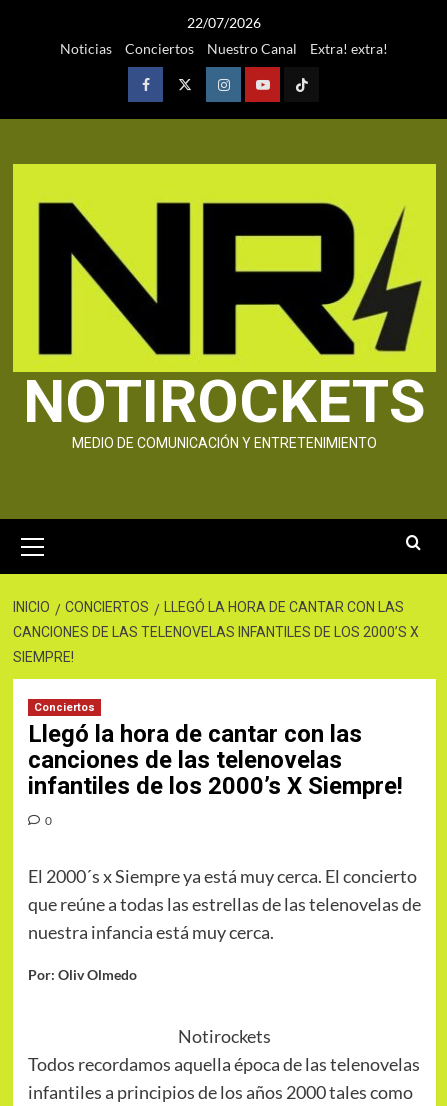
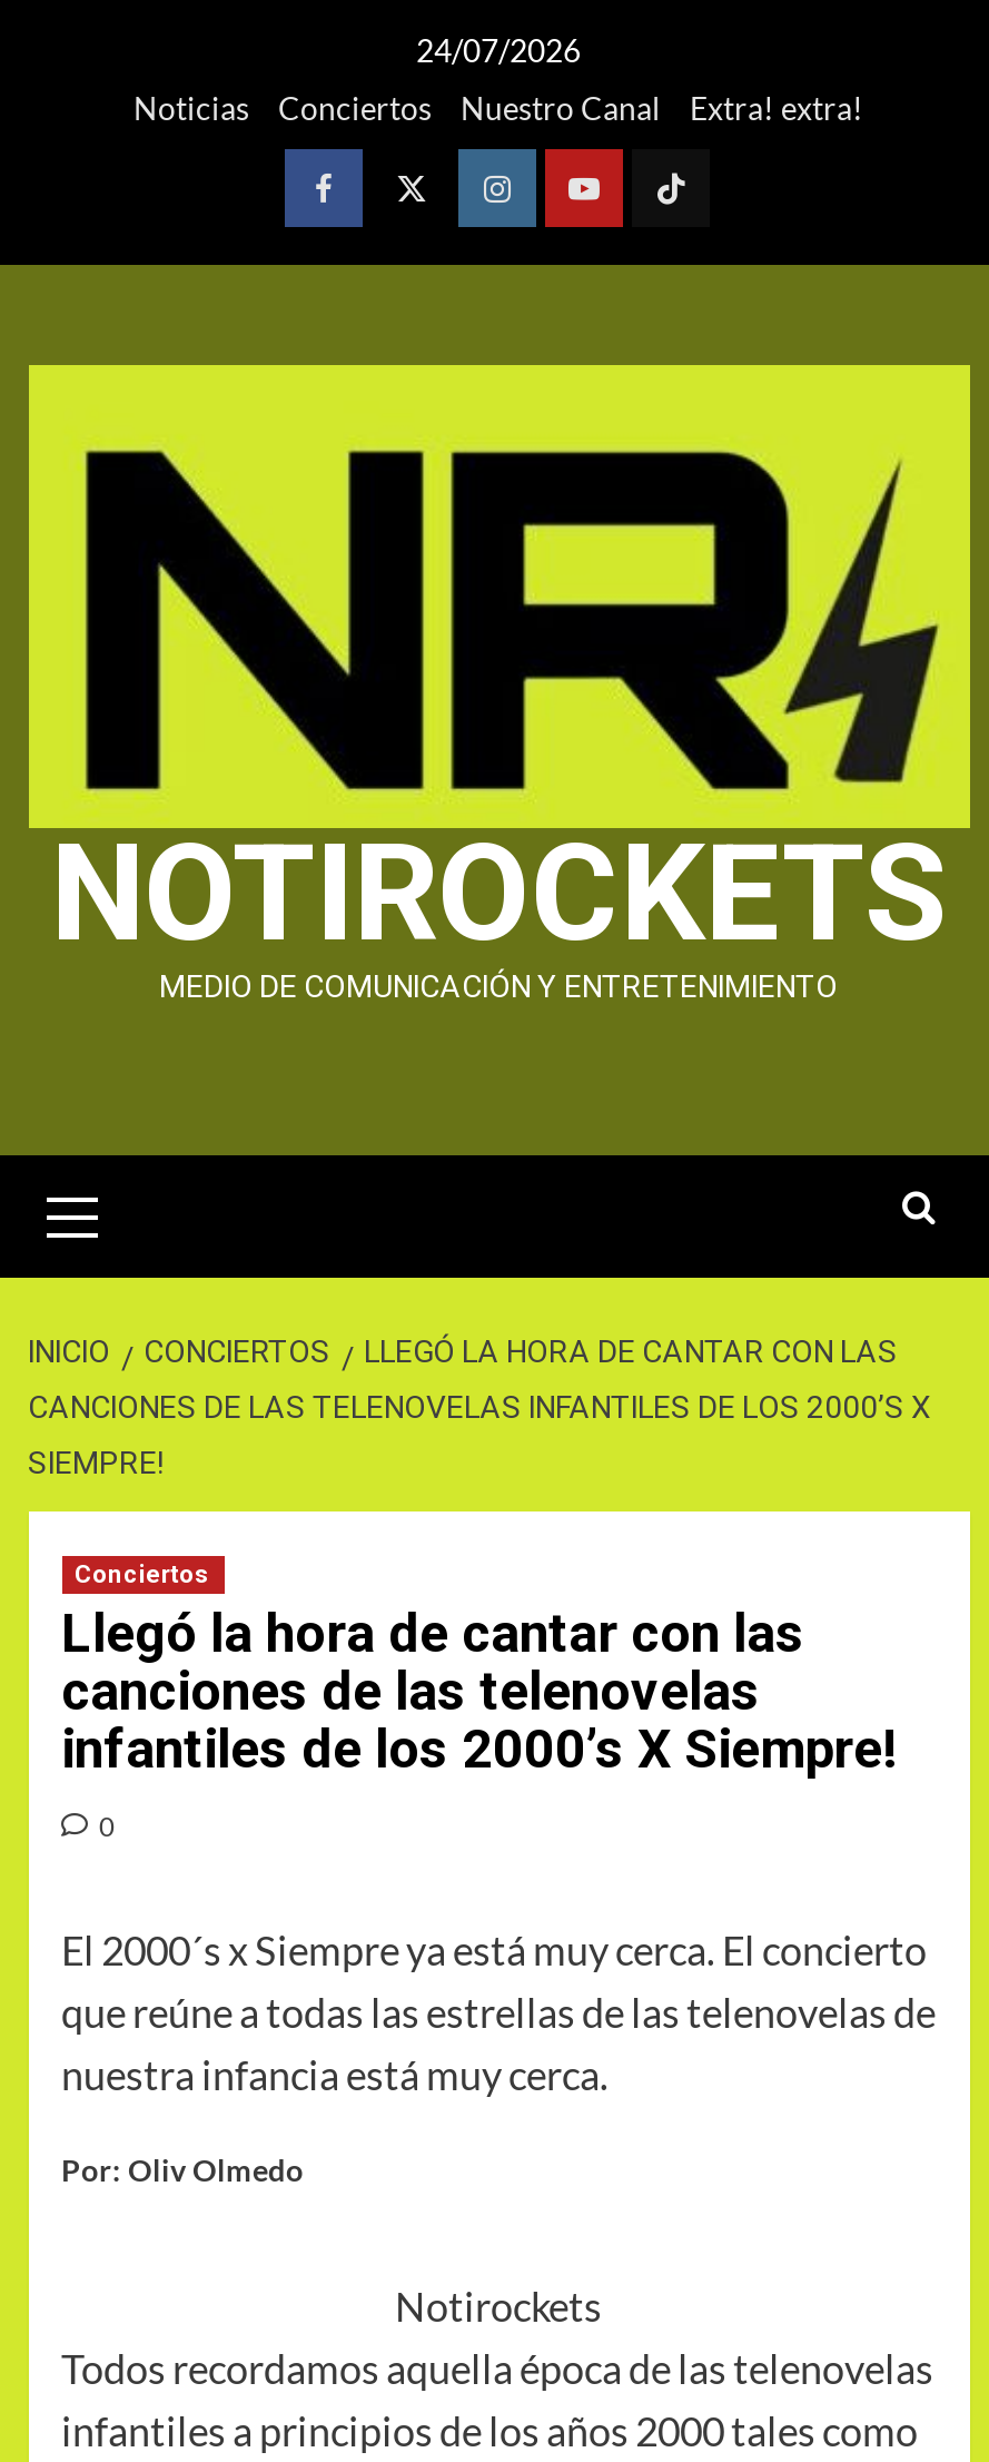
[187,14,261,31] 22/07/2026 -> [416,31,581,69] 24/07/2026

